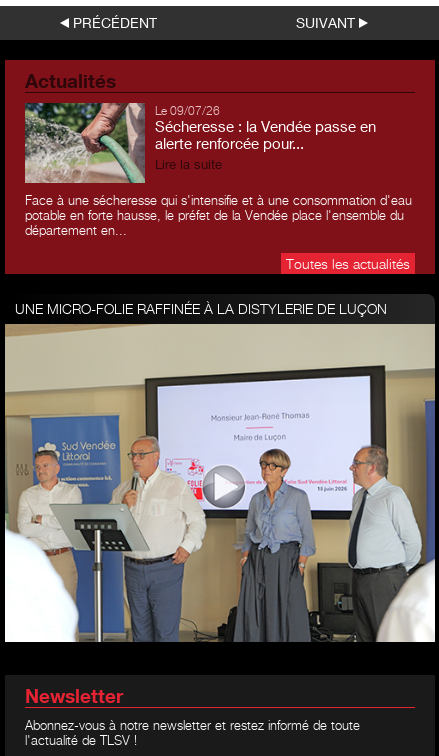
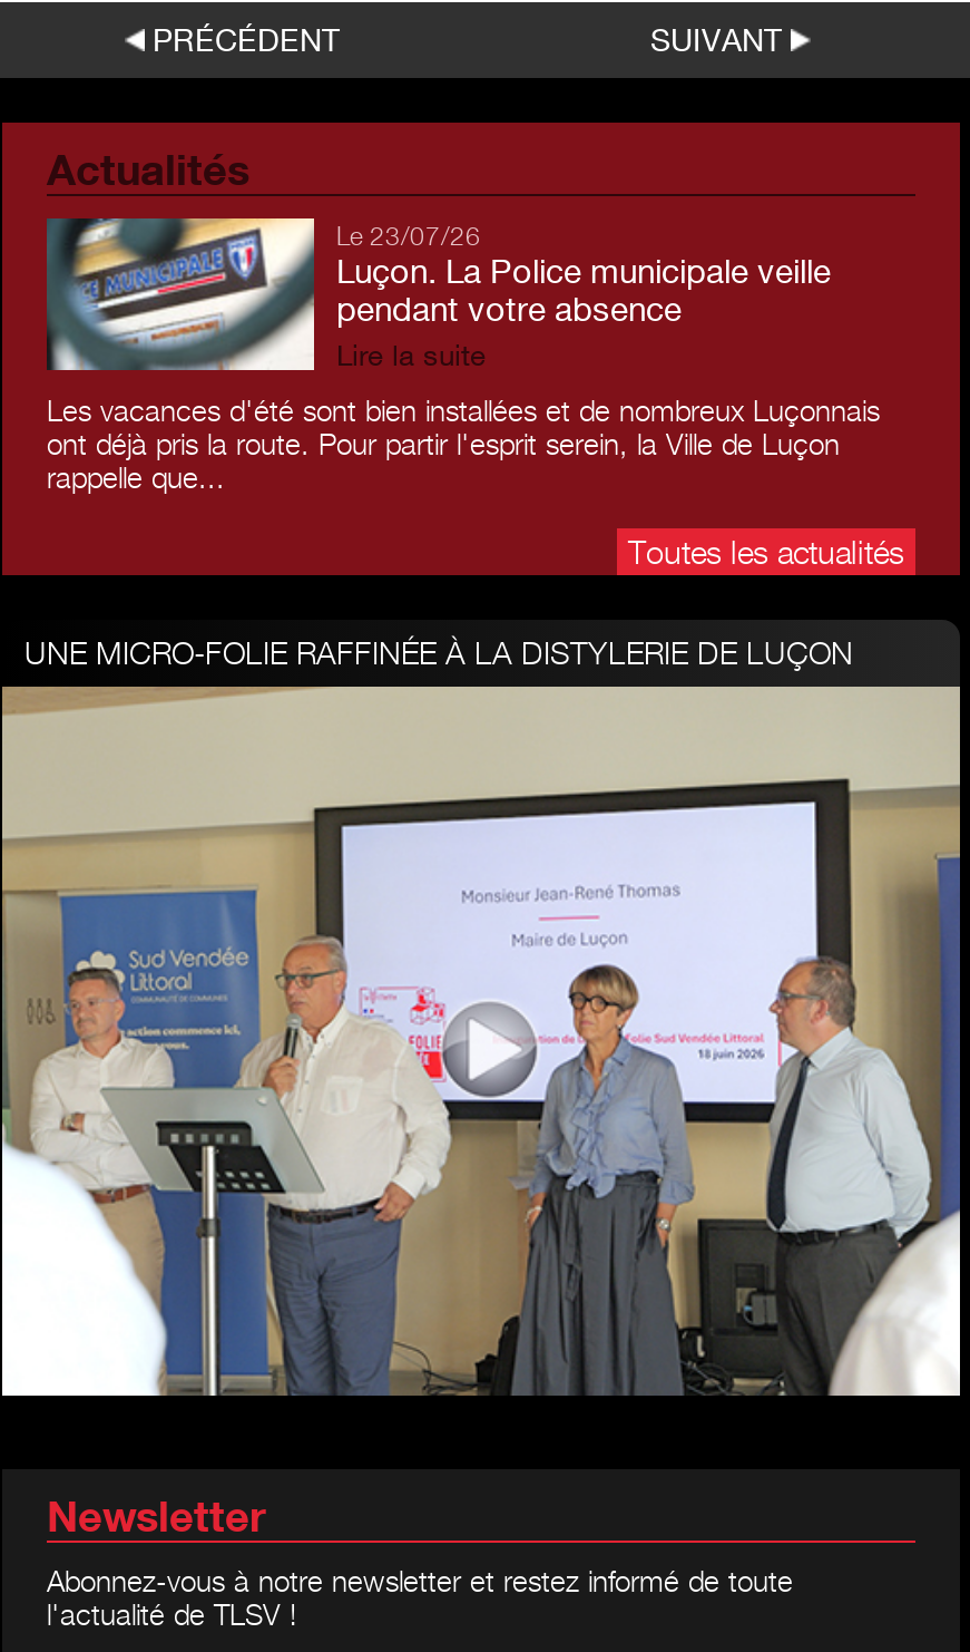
[24,102,376,174] [image] | Le 09/07/26 | Sécheresse : la Vendée passe en | alerte renforcée pour... -> [45,216,831,372] [image] | Le 23/07/26 | Luçon. La Police municipale veille | pendant votre absence
[25,192,412,238] Face à une sécheresse qui s'intensifie et à une consommation d'eau | potable en forte hausse, le préfet de la Vendée place l'ensemble du | département en... -> [47,393,880,495] Les vacances d'été sont bien installées et de nombreux Luçonnais | ont déjà pris la route. Pour partir l'esprit serein, la Ville de Luçon | rappelle que...

